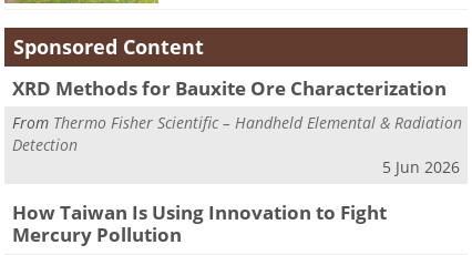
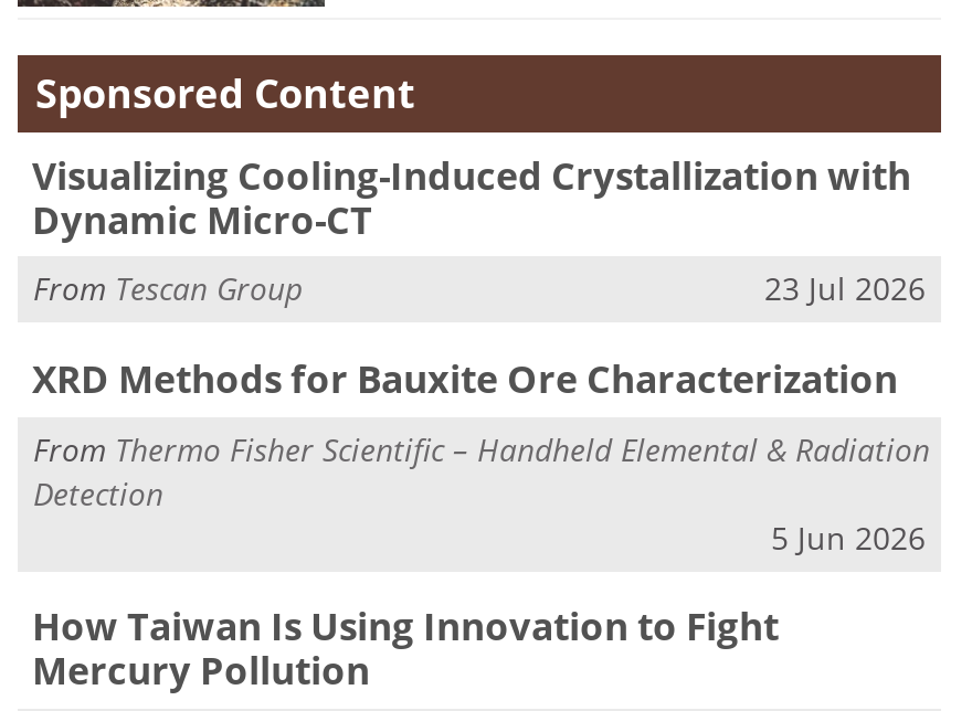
none -> [32,150,926,310] Visualizing Cooling-Induced Crystallization with | Dynamic Micro-CT | From Tescan Group | 23 Jul 2026

